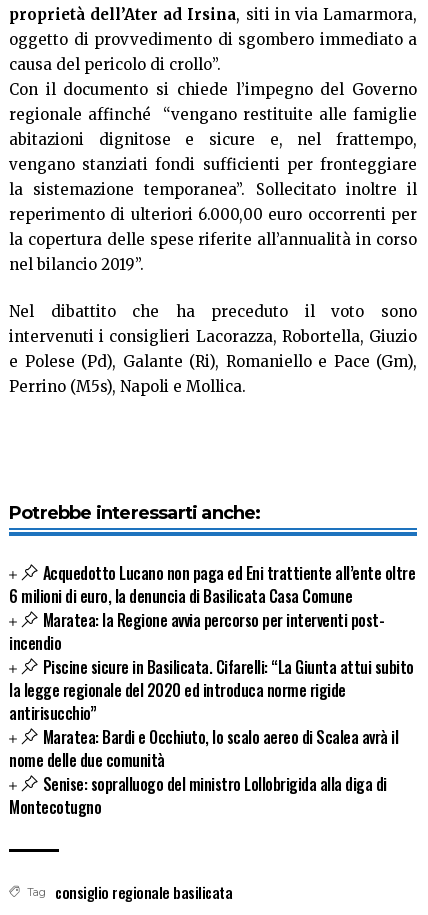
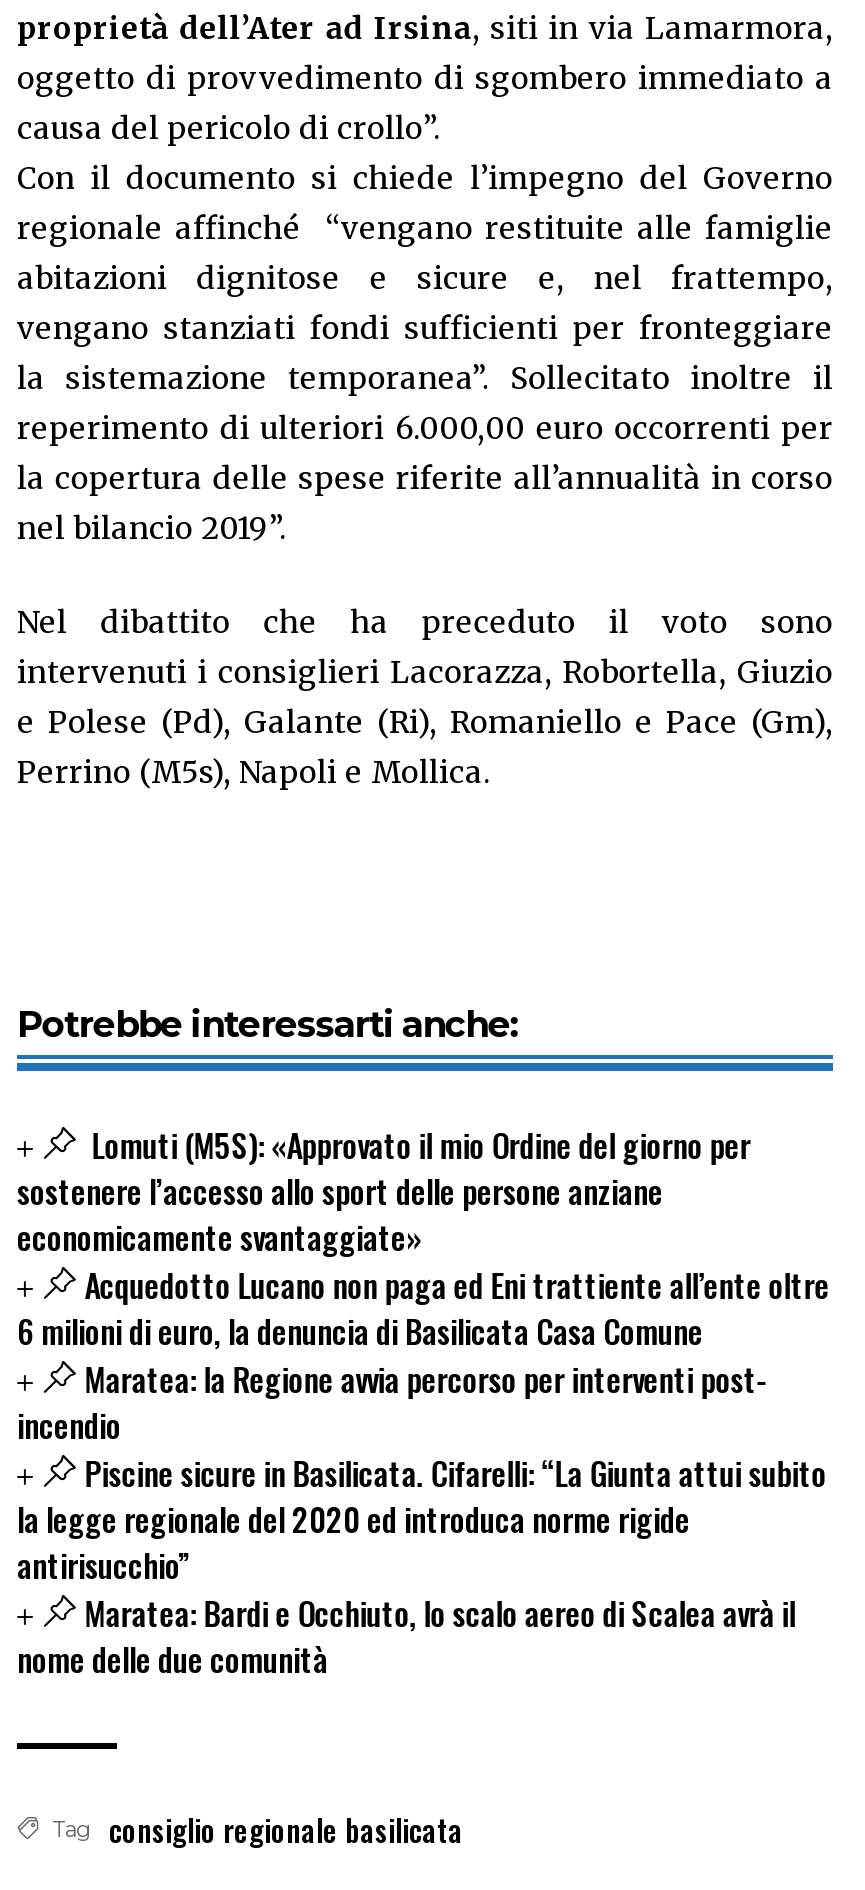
none -> [17,1120,750,1260] Lomuti (M5S): «Approvato il mio Ordine del giorno per | sostenere l’accesso allo sport delle persone anziane | economicamente svantaggiate»
moved [9,561,415,772] -> [17,1260,829,1682]: Acquedotto Lucano non paga ed Eni trattiente all’ente oltre | 6 milioni di euro, la denuncia di Basilicata Casa Comune | Maratea: la Regione avvia percorso per interventi post- | ... | Maratea: Bardi e Occhiuto, lo scalo aereo di Scalea avrà il | nome delle due comunità
[9,772,387,819] Senise: sopralluogo del ministro Lollobrigida alla diga di | Montecotugno -> none

